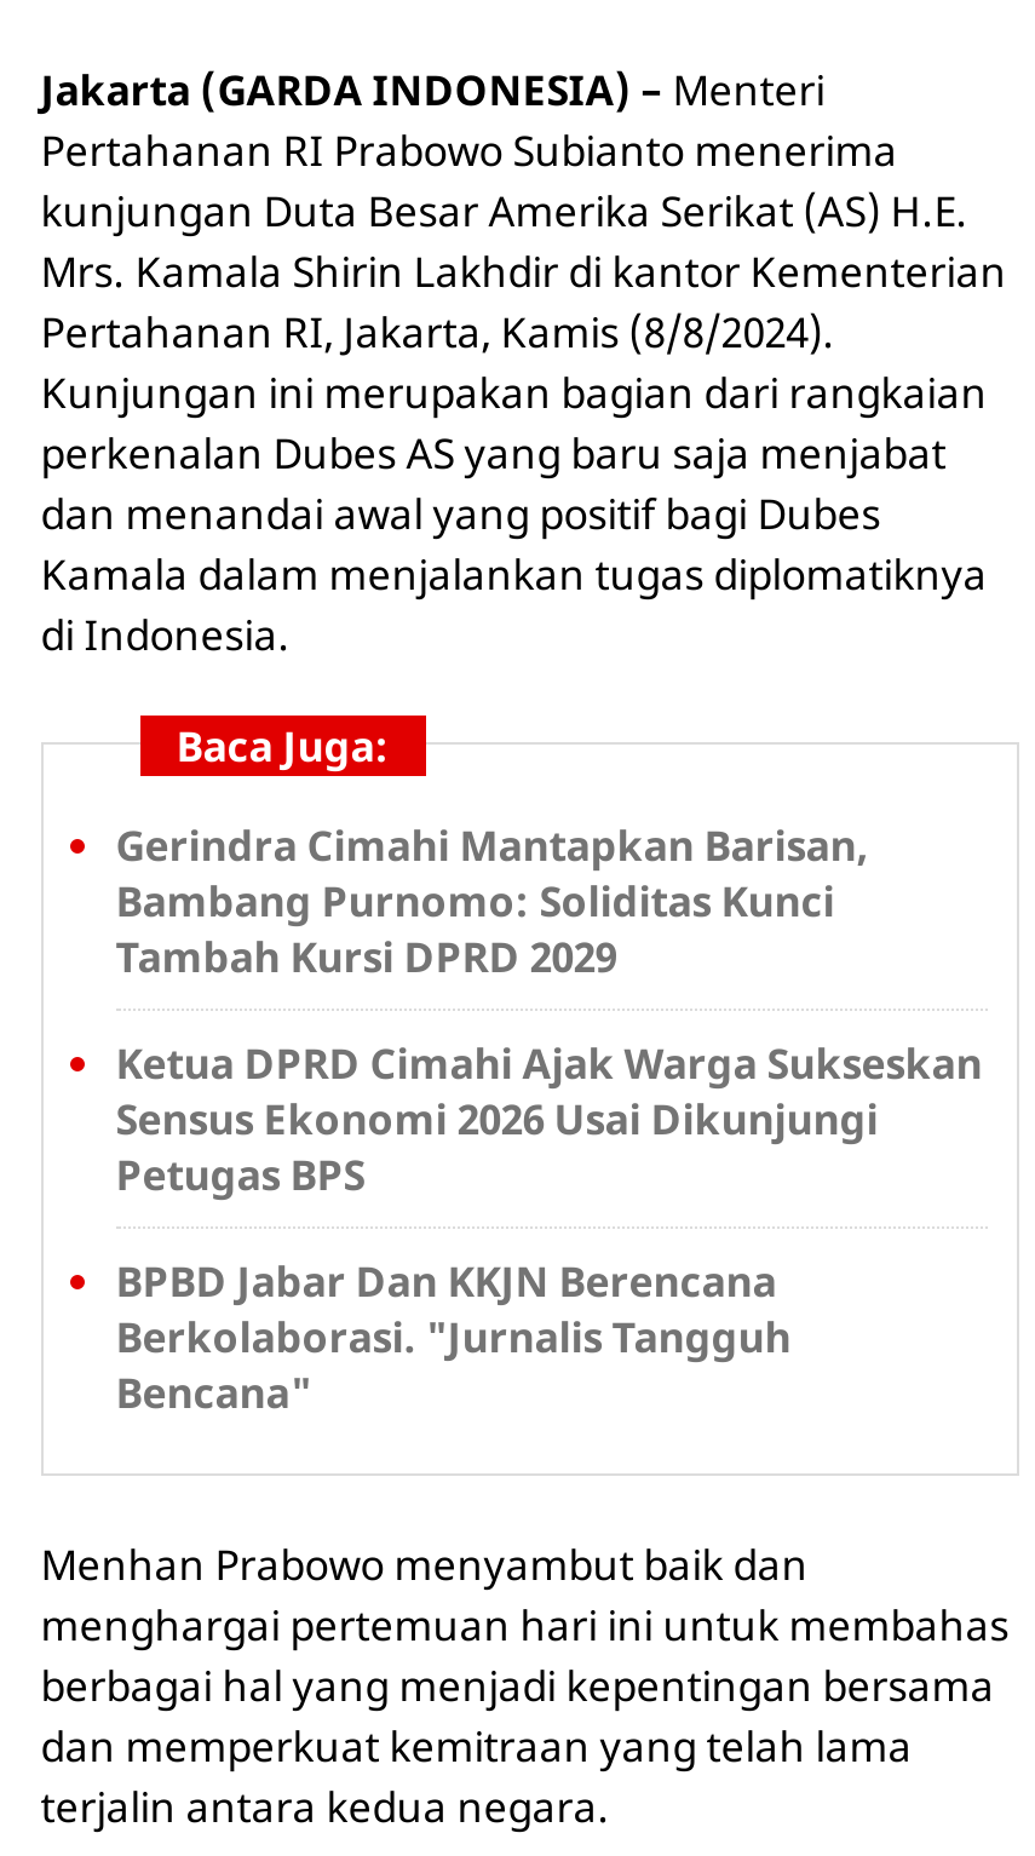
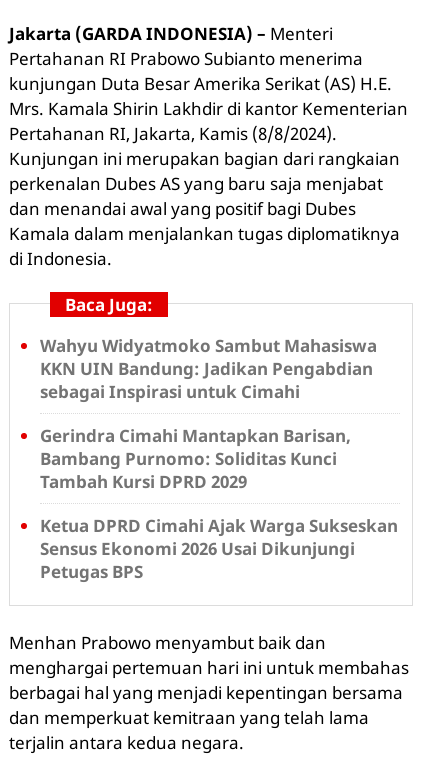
none -> [40,334,377,403] Wahyu Widyatmoko Sambut Mahasiswa | KKN UIN Bandung: Jadikan Pengabdian | sebagai Inspirasi untuk Cimahi
moved [115,817,982,1202] -> [40,424,398,583]: Gerindra Cimahi Mantapkan Barisan, | Bambang Purnomo: Soliditas Kunci | Tambah Kursi DPRD 2029 | Ketua DPRD Cimahi Ajak Warga Sukseskan | Sensus Ekonomi 2026 Usai Dikunjungi | Petugas BPS
[115,1253,791,1420] BPBD Jabar Dan KKJN Berencana | Berkolaborasi. "Jurnalis Tangguh | Bencana" -> none

